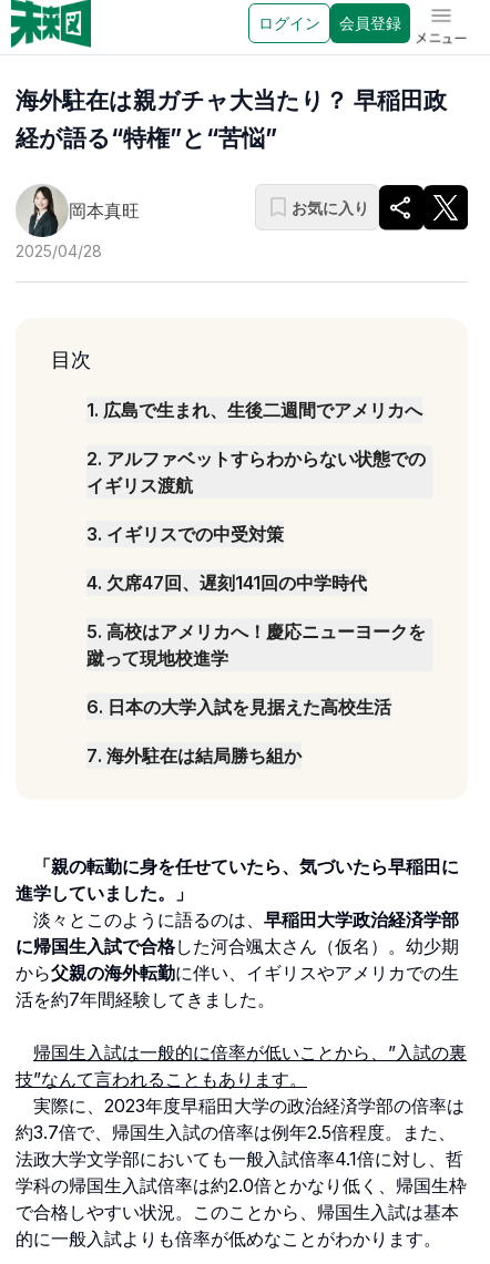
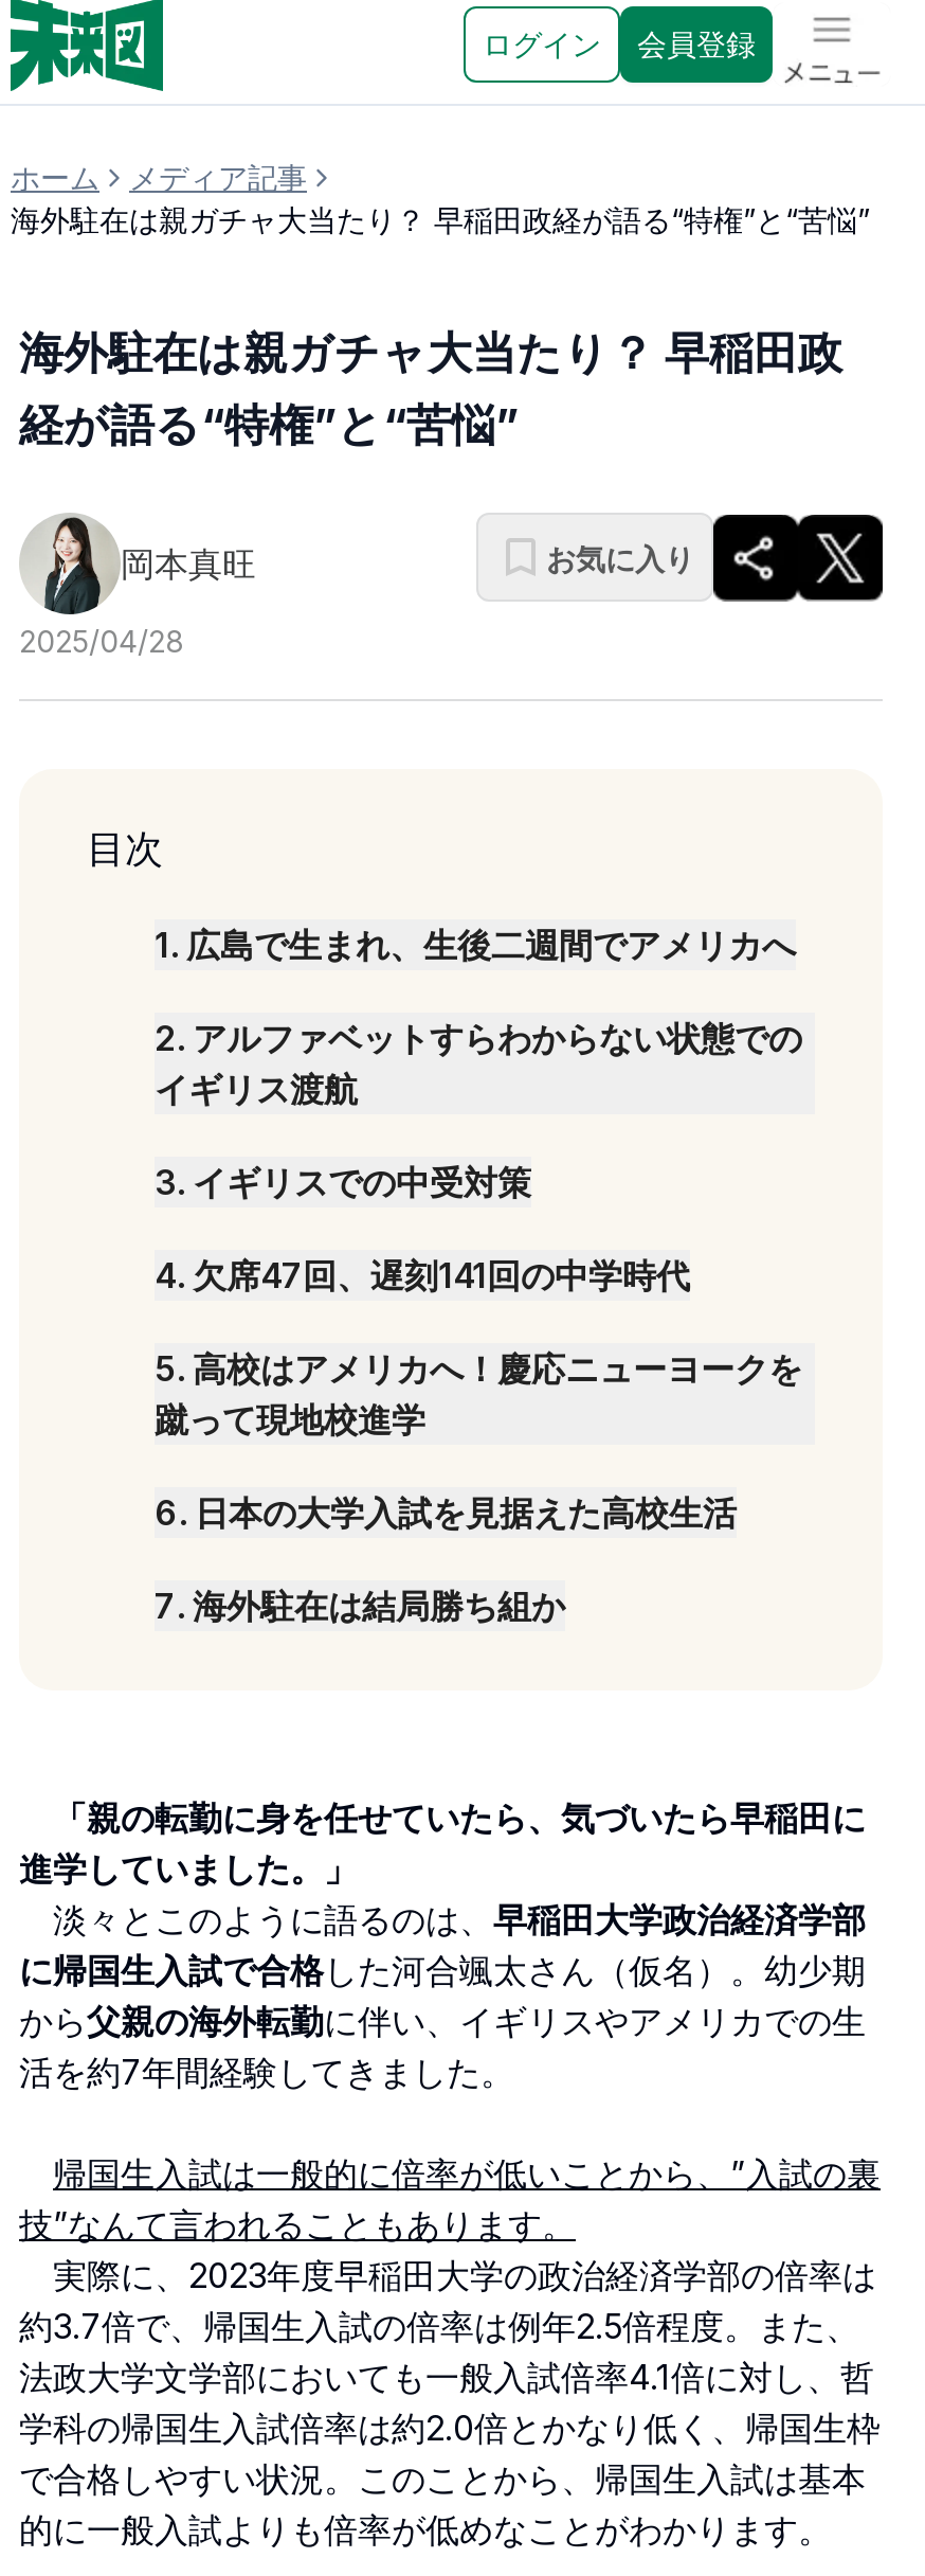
none -> [11,159,870,237] ホーム | メディア記事 | 海外駐在は親ガチャ大当たり？ 早稲田政経が語る“特権”と“苦悩”

